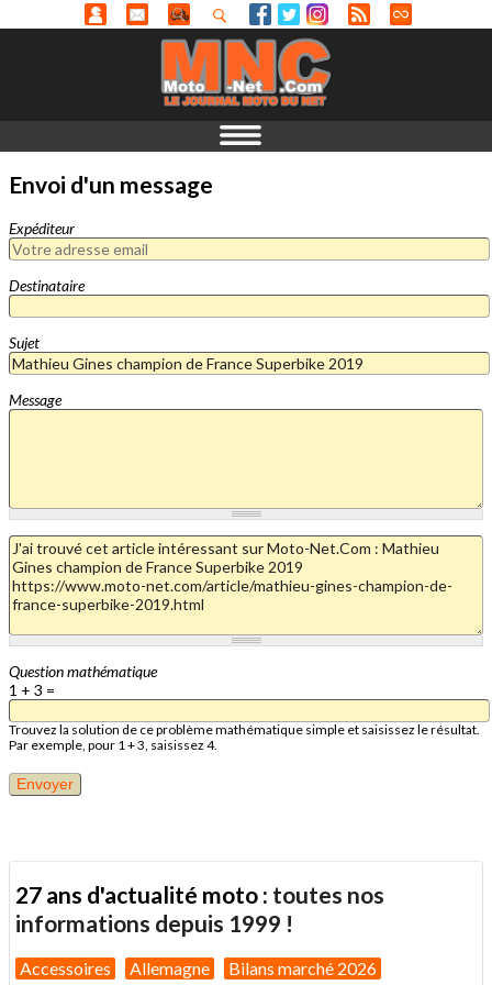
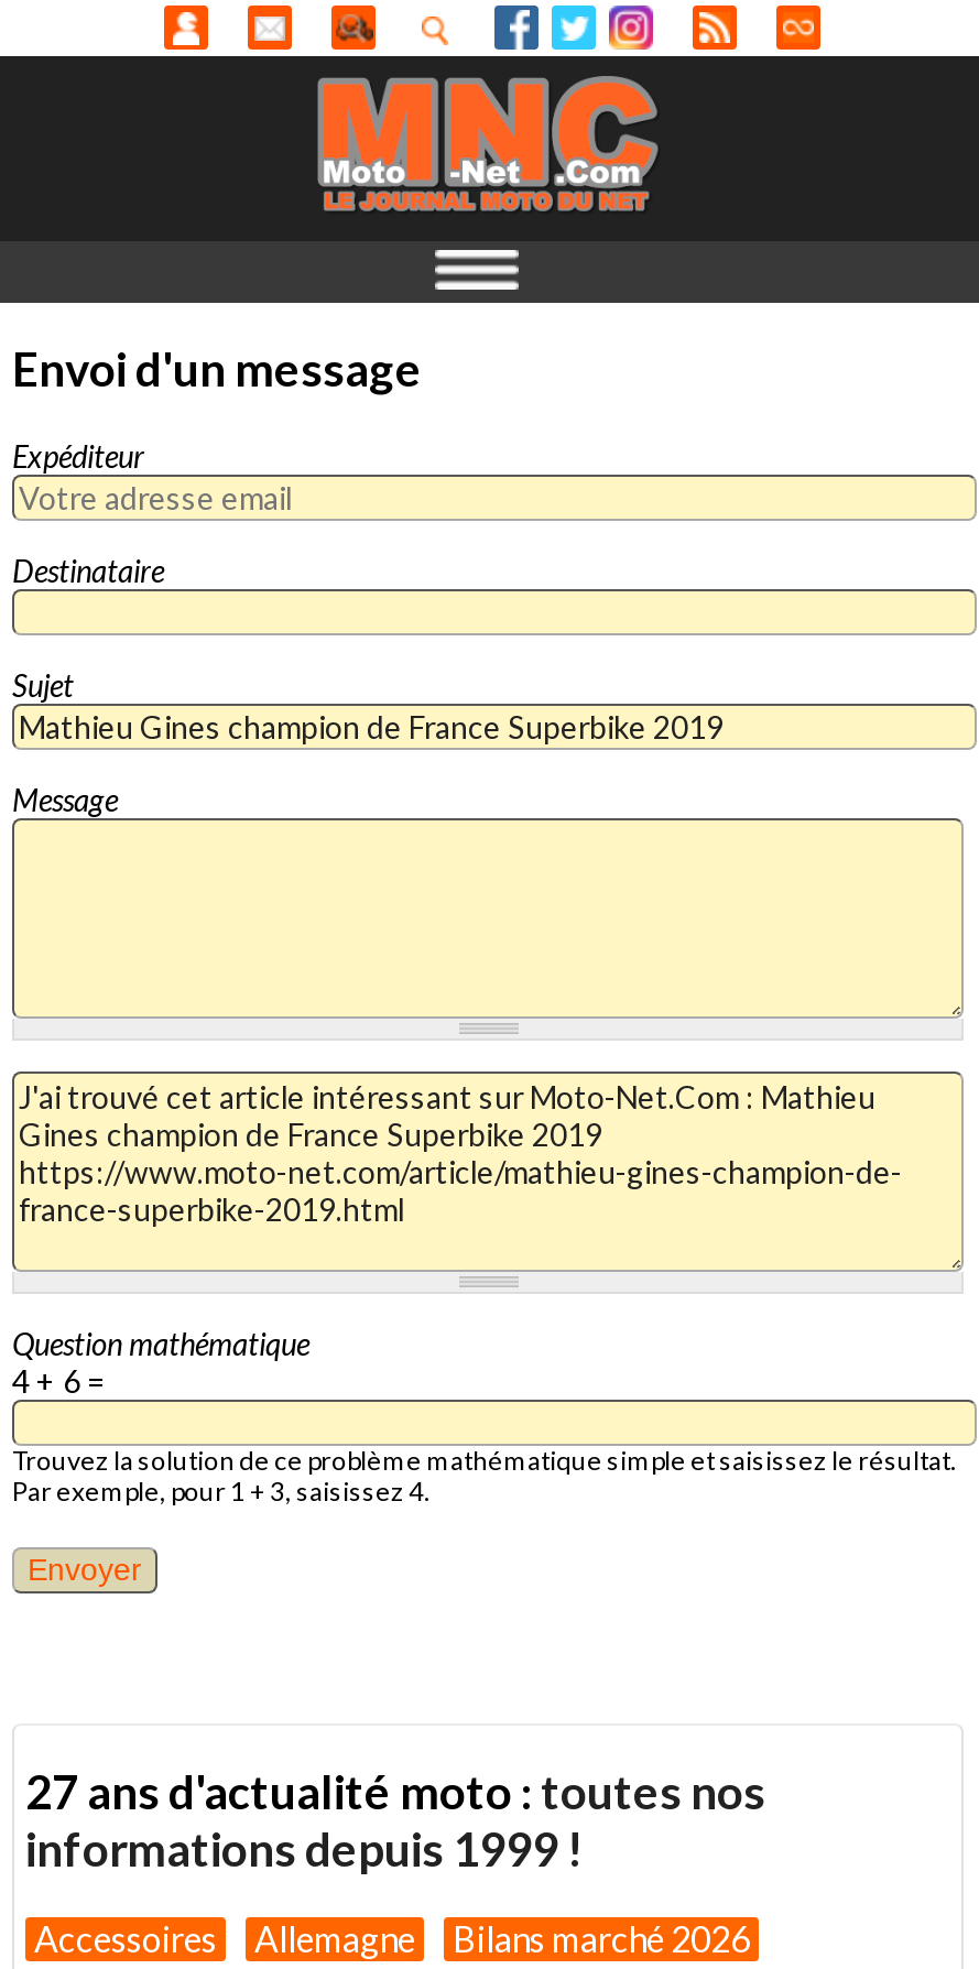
[9,680,55,699] 1 + 3 = -> [12,1362,105,1399] 4 + 6 =

